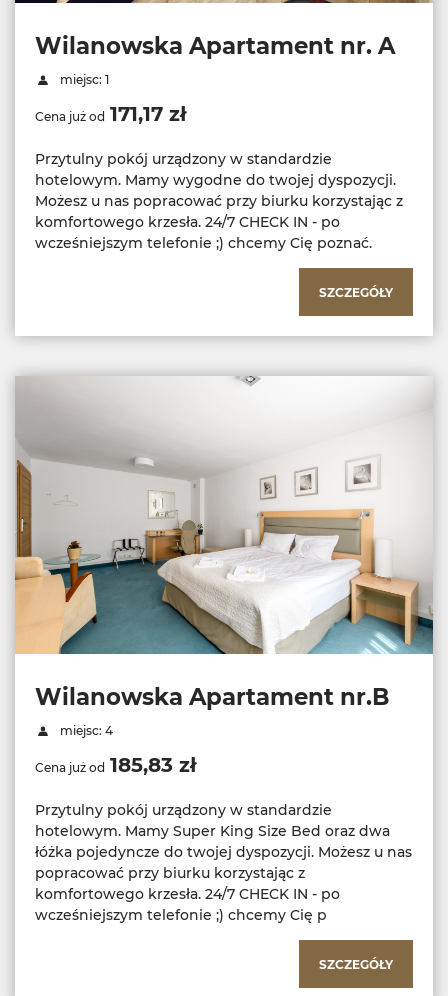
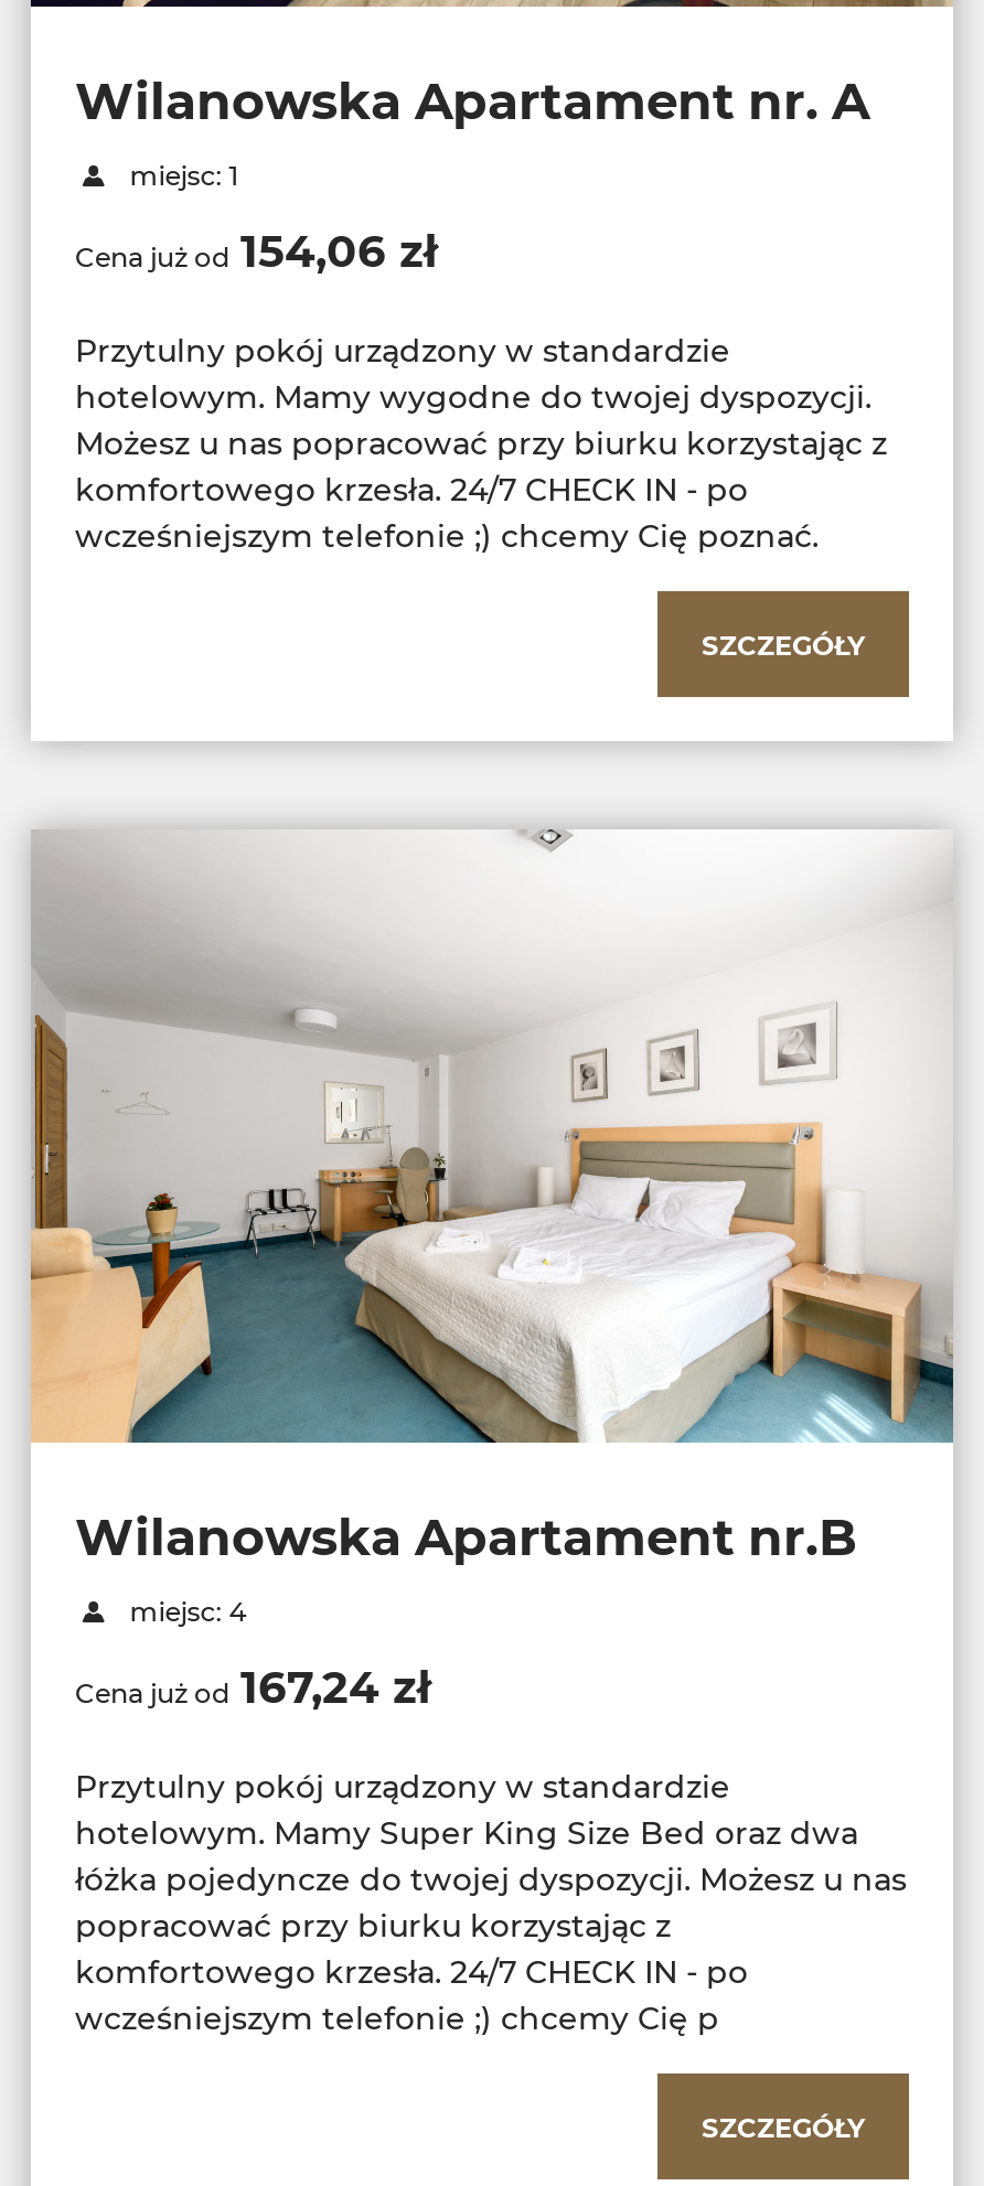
[35,101,187,125] Cena już od 171,17 zł -> [75,224,439,277] Cena już od 154,06 zł
[35,753,197,777] Cena już od 185,83 zł -> [75,1661,432,1714] Cena już od 167,24 zł

